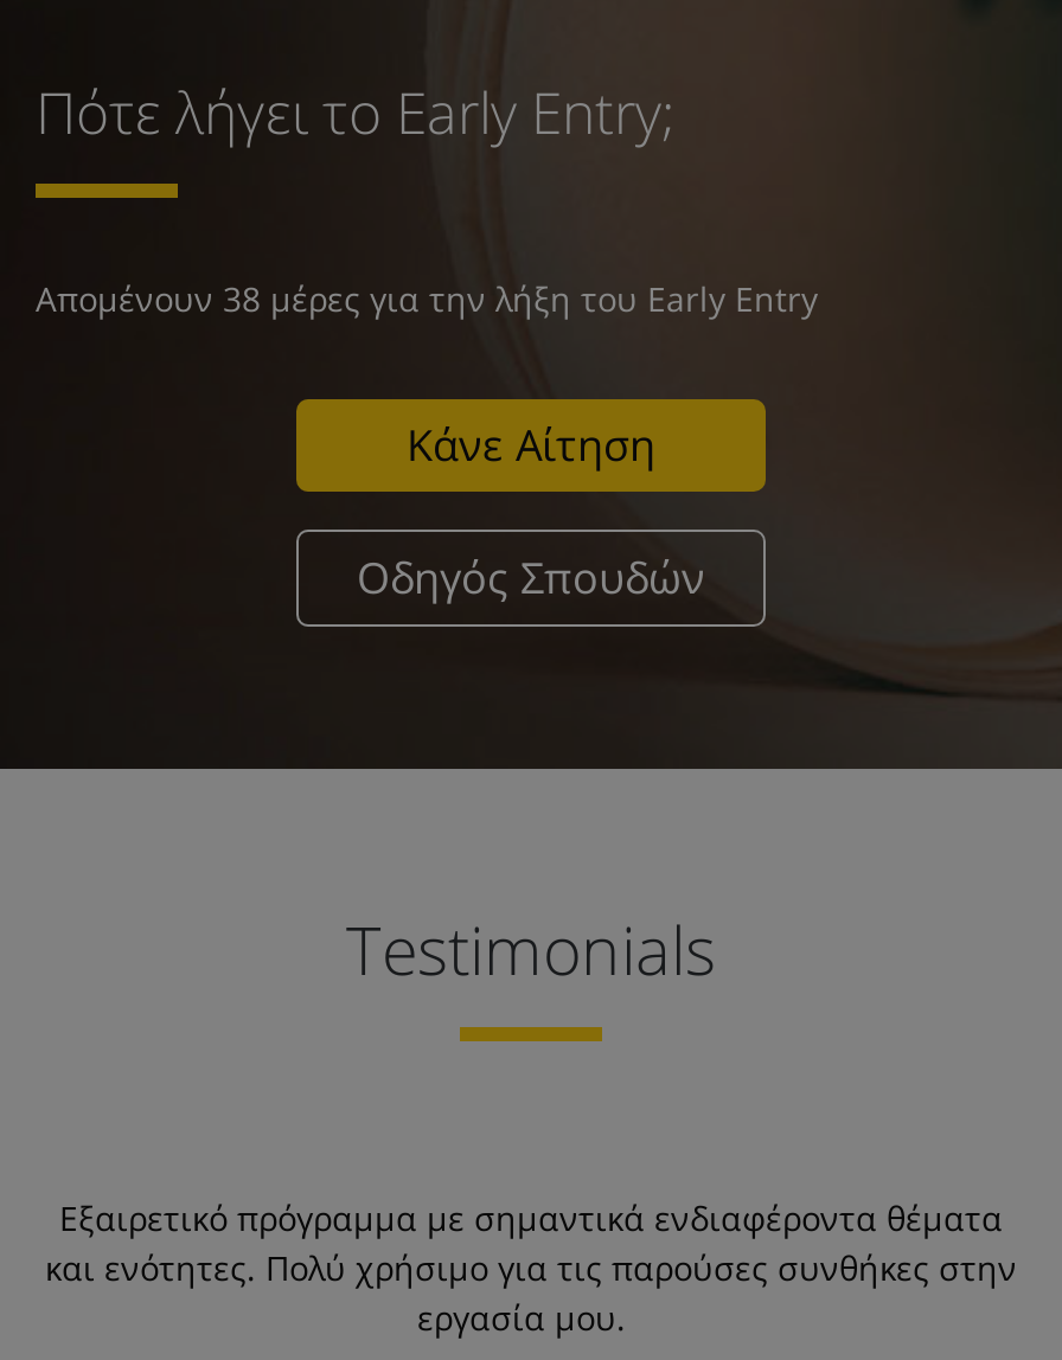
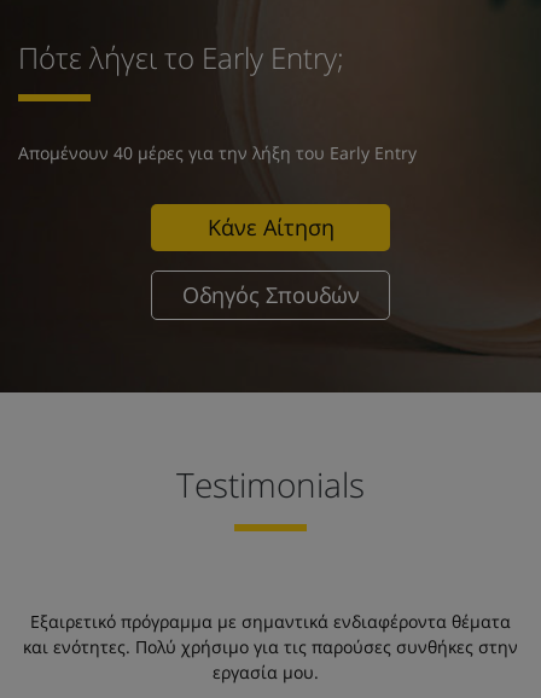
[36,276,818,321] Απομένουν 38 μέρες για την λήξη του Early Entry -> [18,141,417,164] Απομένουν 40 μέρες για την λήξη του Early Entry

